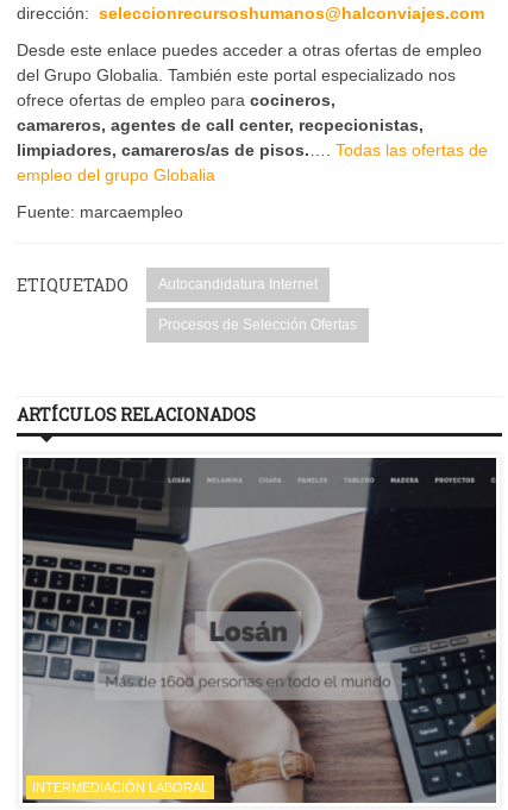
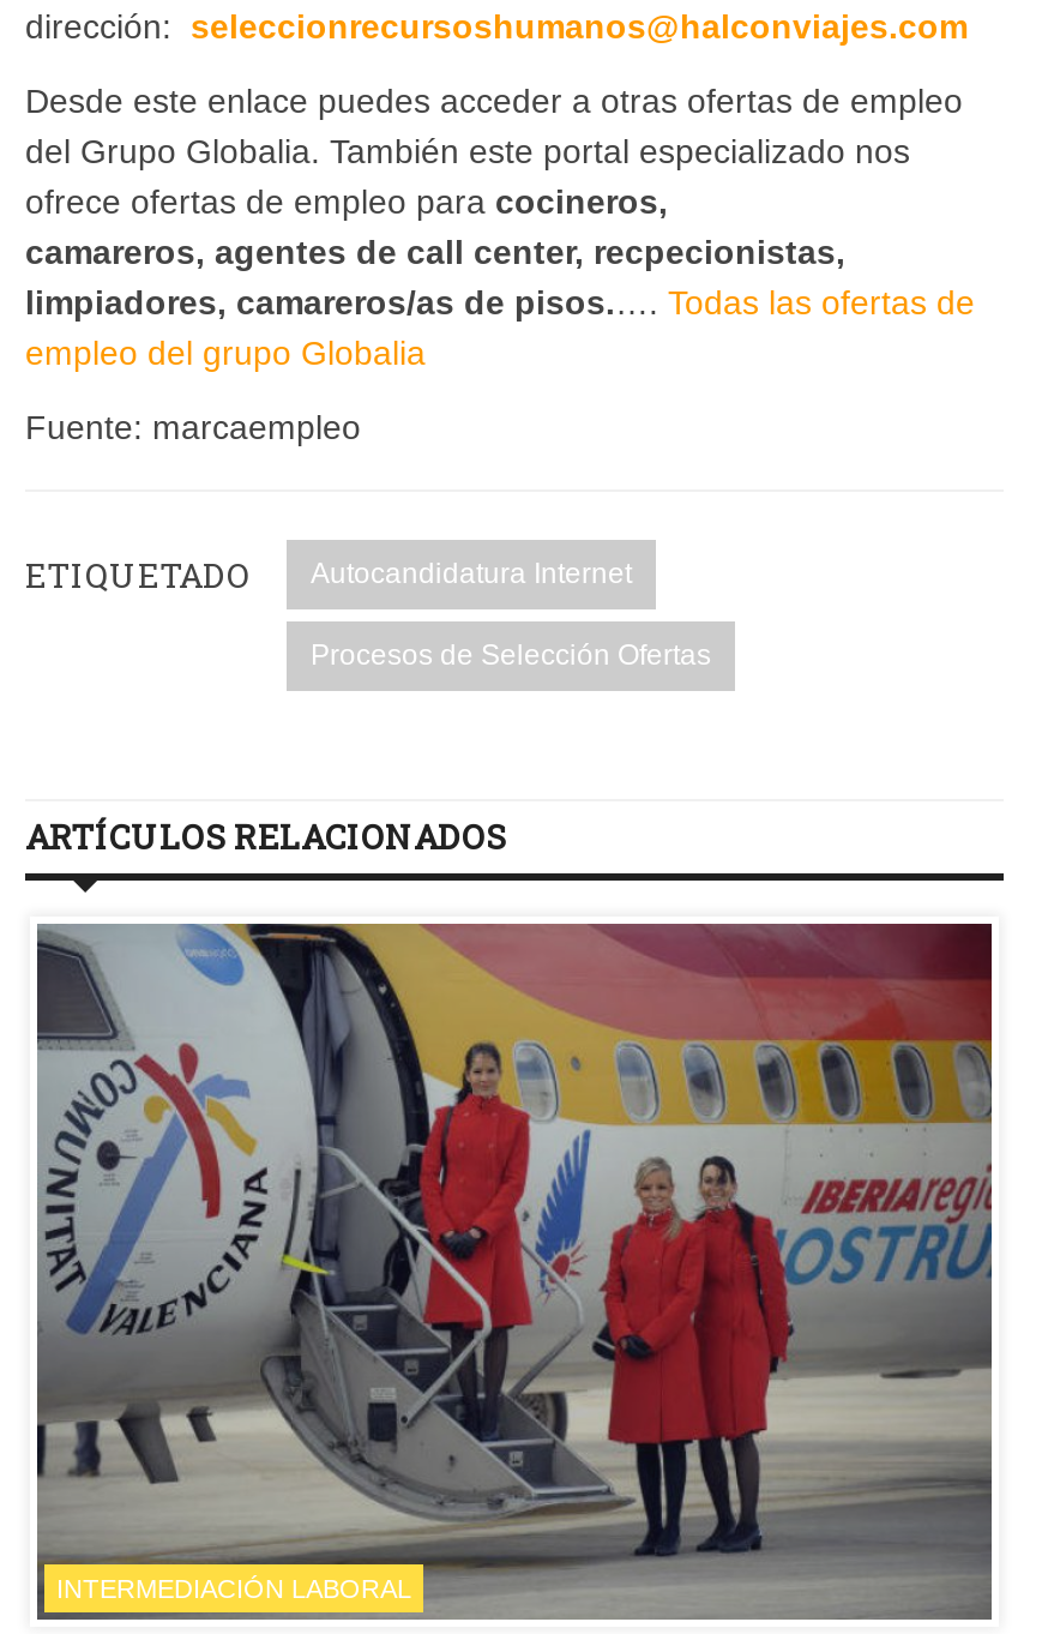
[23,457,497,803] [image] -> [35,921,994,1620] [image]

